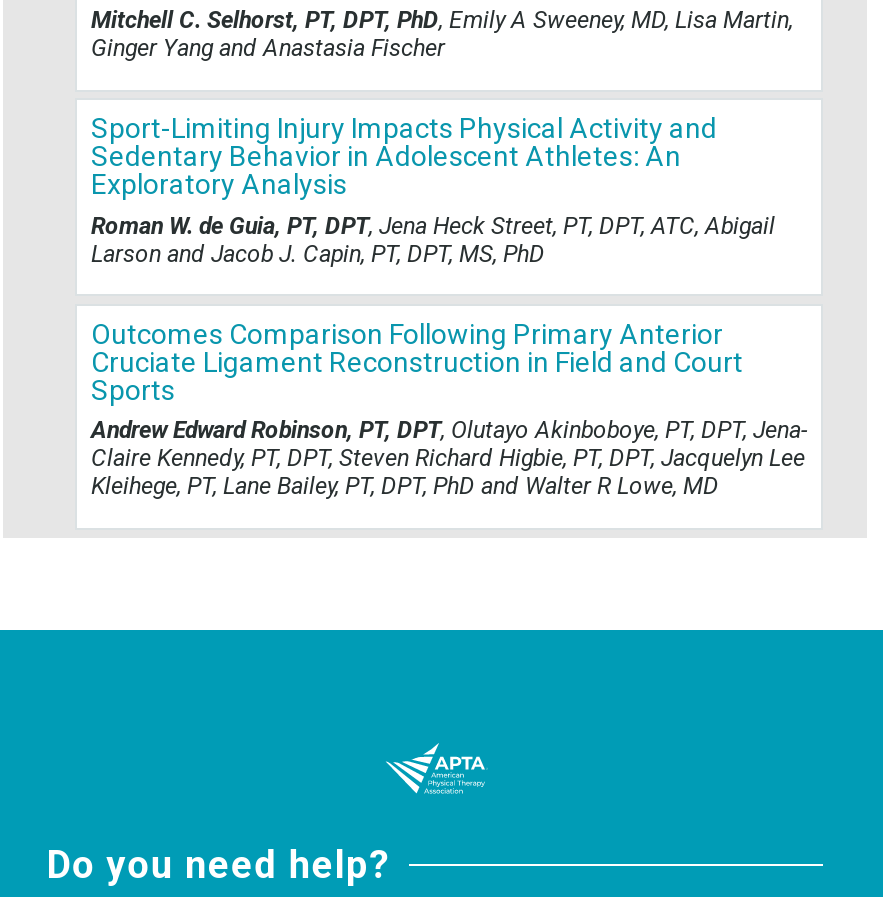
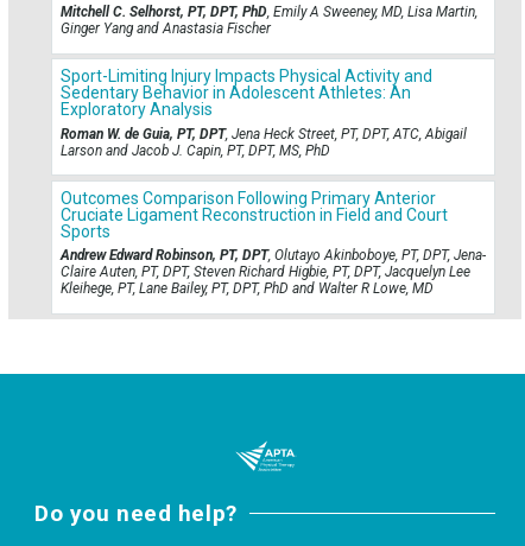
[91,445,805,473] Claire Kennedy, PT, DPT, Steven Richard Higbie, PT, DPT, Jacquelyn Lee -> [61,264,470,280] Claire Auten, PT, DPT, Steven Richard Higbie, PT, DPT, Jacquelyn Lee

